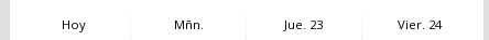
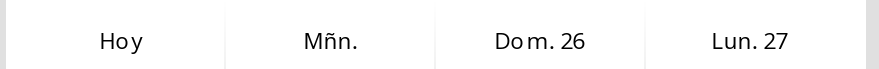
[284,16,323,32] Jue. 23 -> [494,25,584,55] Dom. 26
[397,16,441,32] Vier. 24 -> [712,25,788,55] Lun. 27

